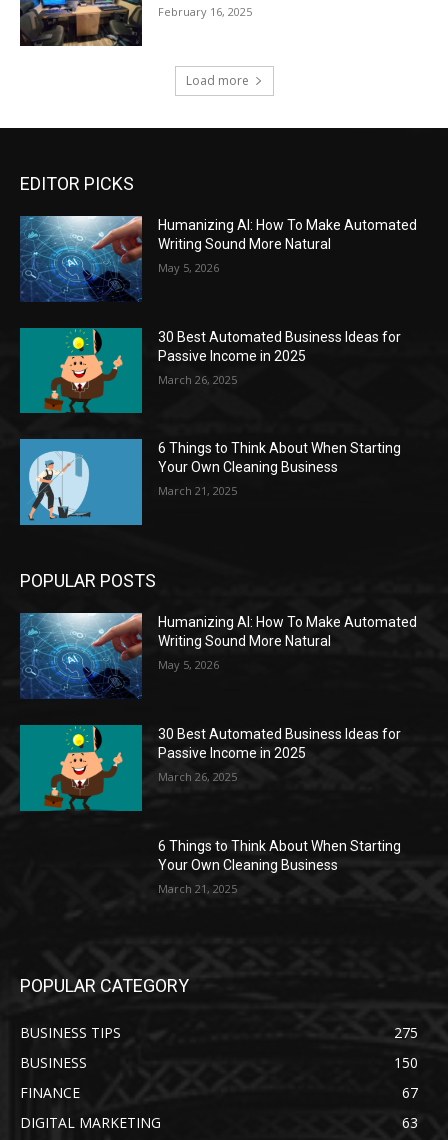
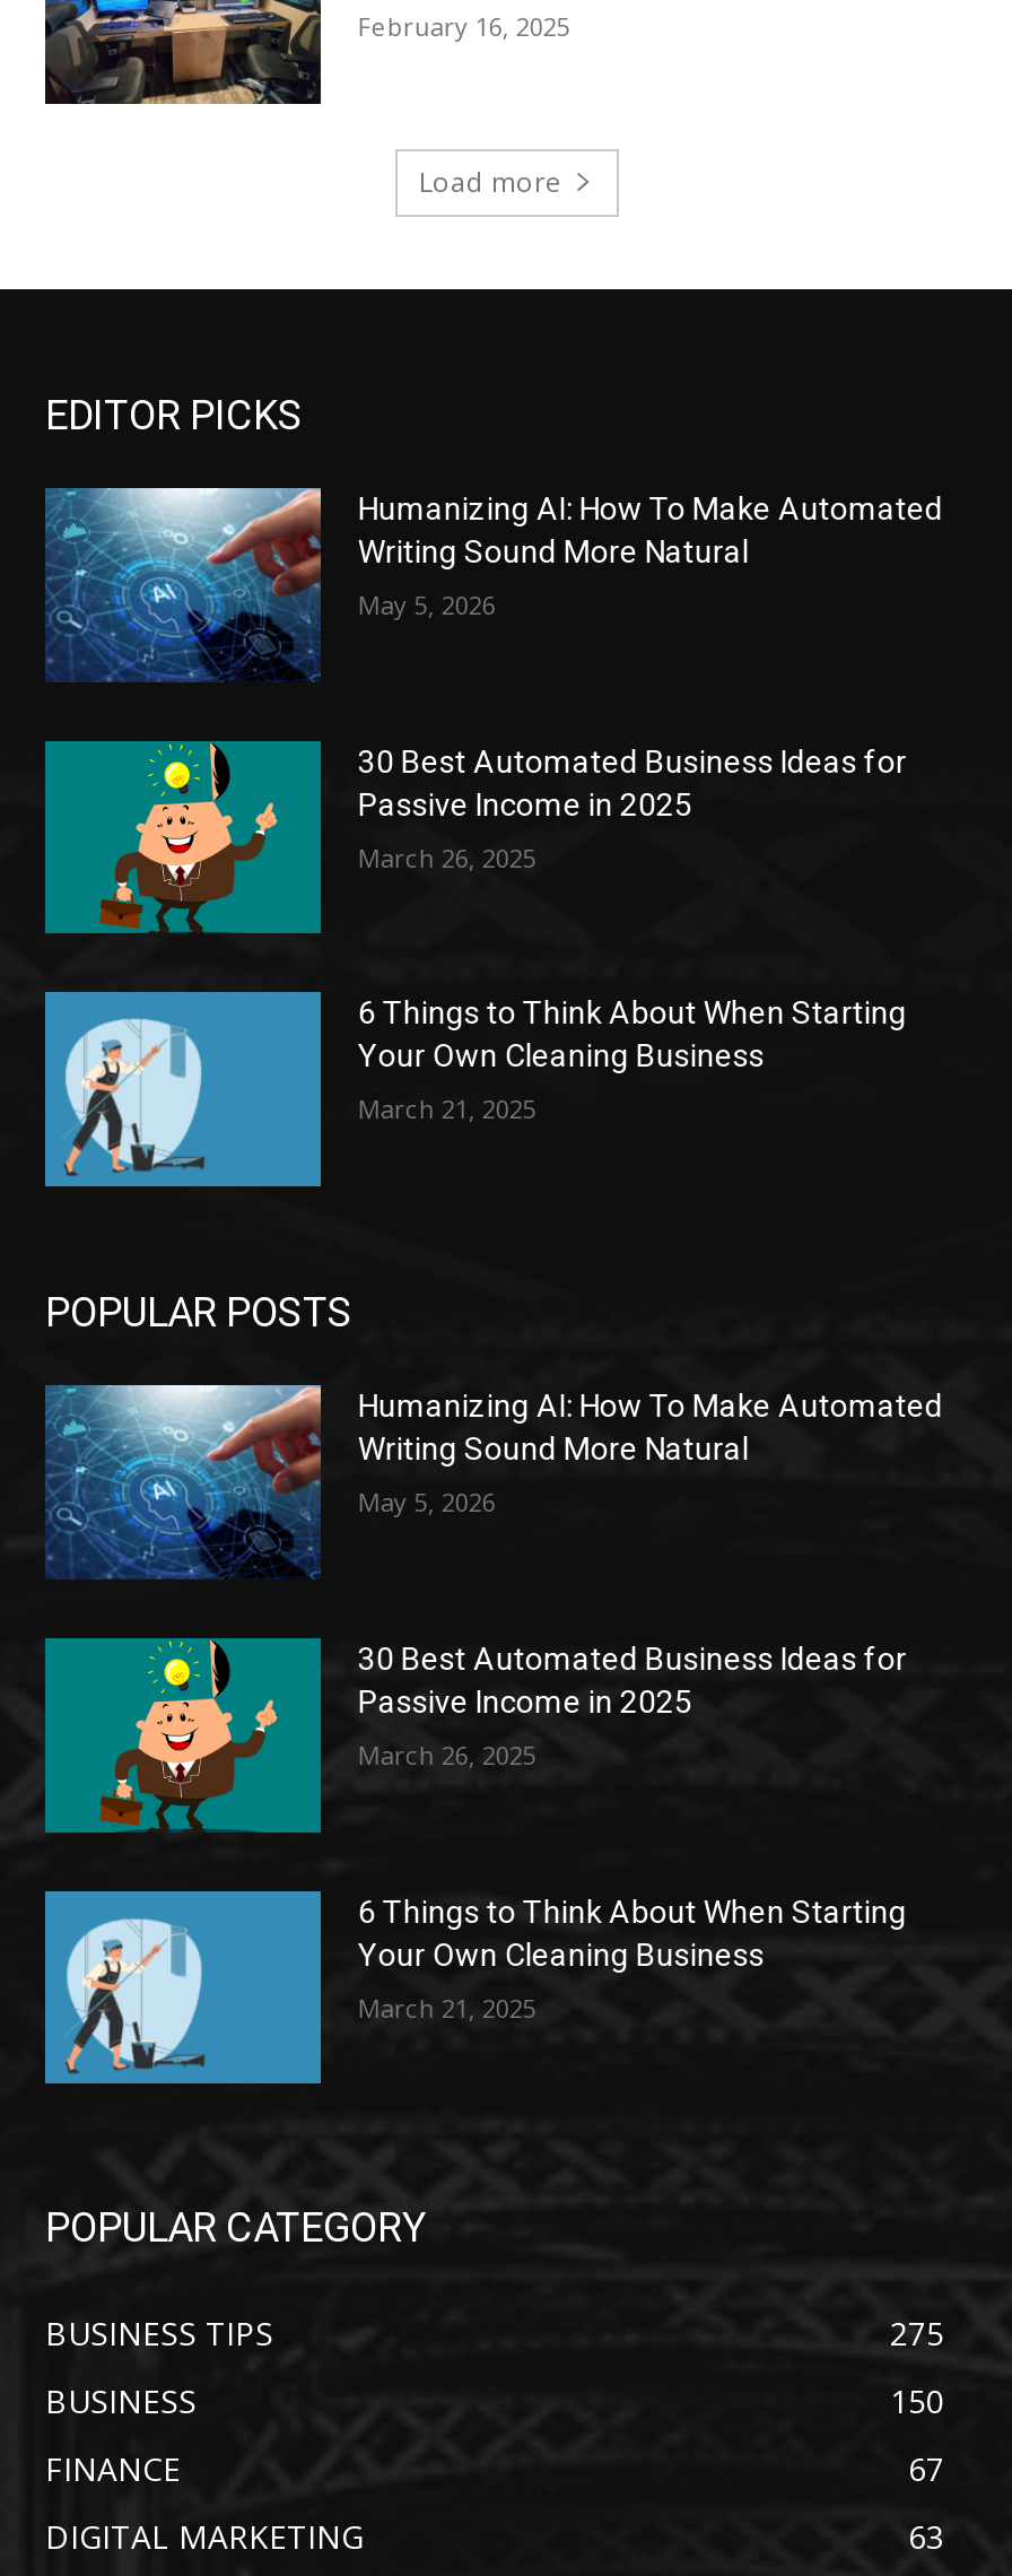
none -> [43,1889,323,2086] [image]

